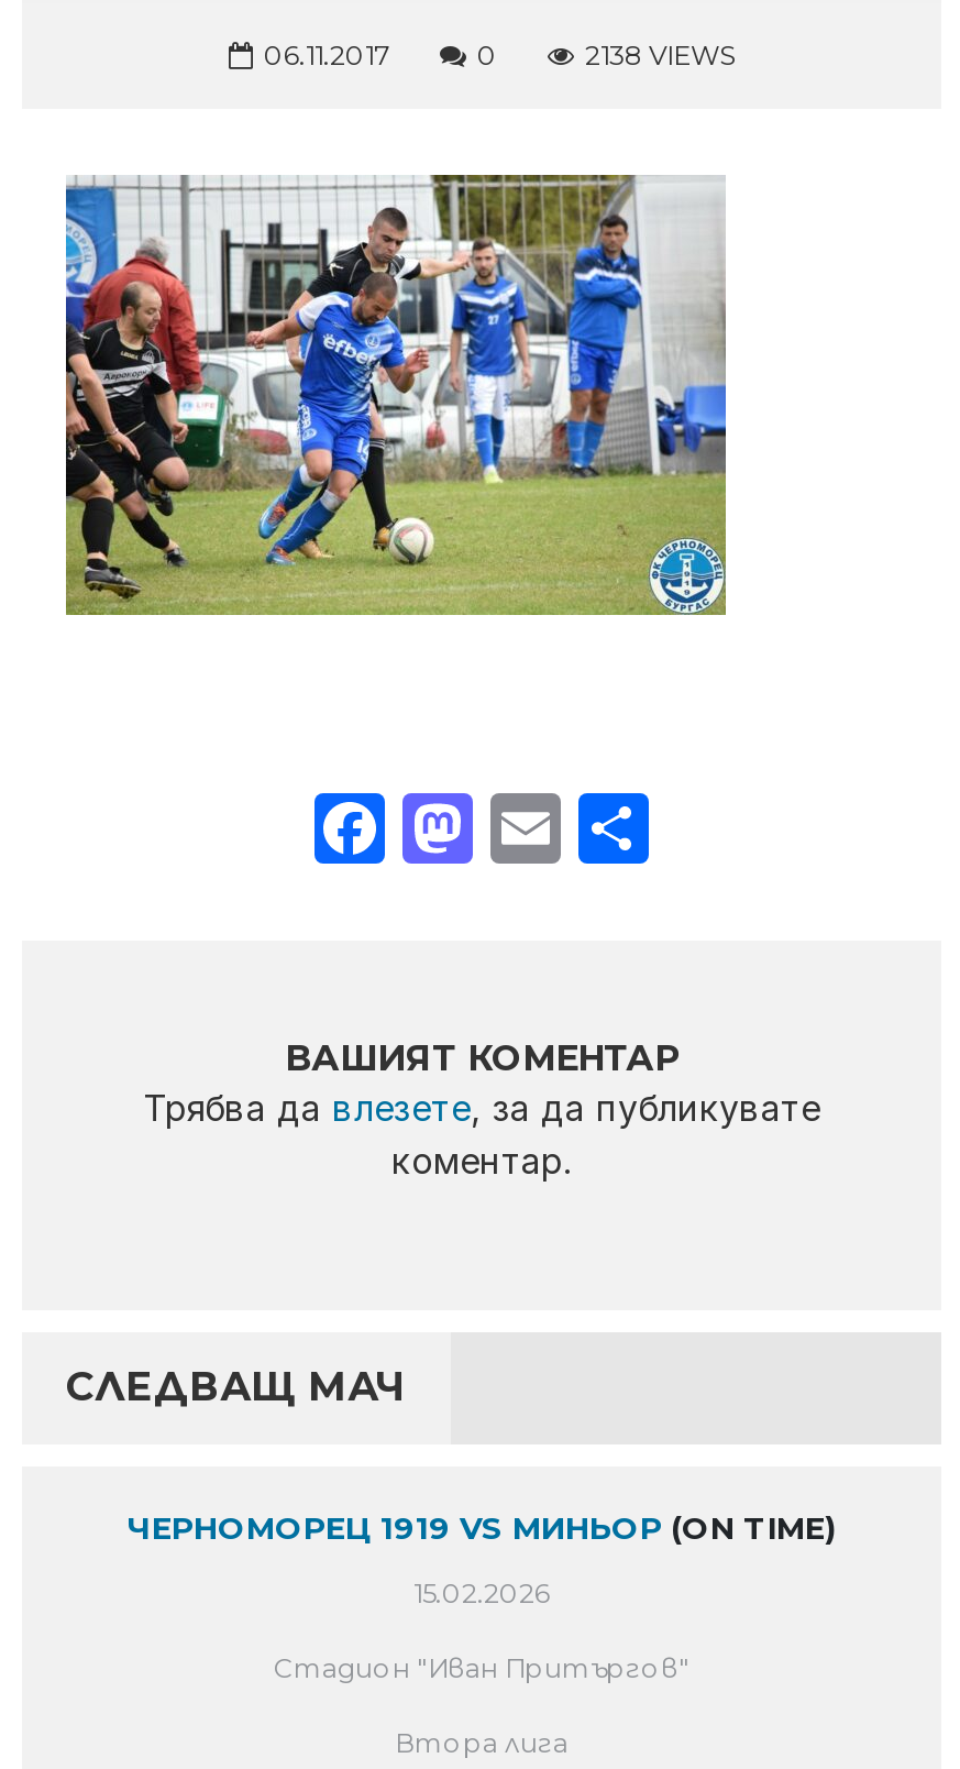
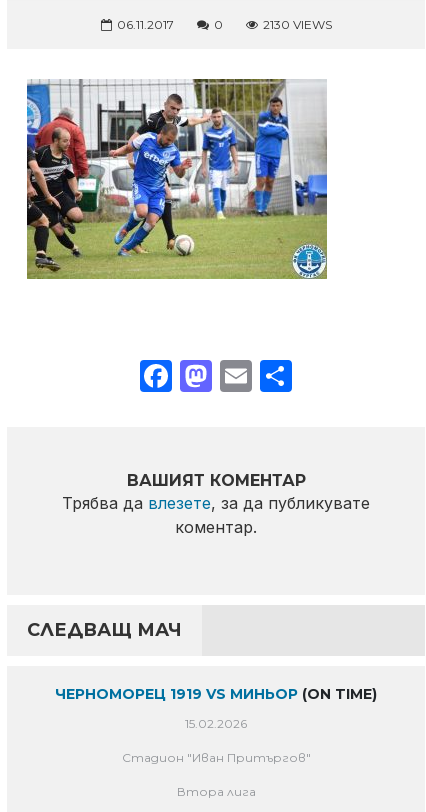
[585,39,735,72] 2138 VIEWS -> [262,17,331,32] 2130 VIEWS

